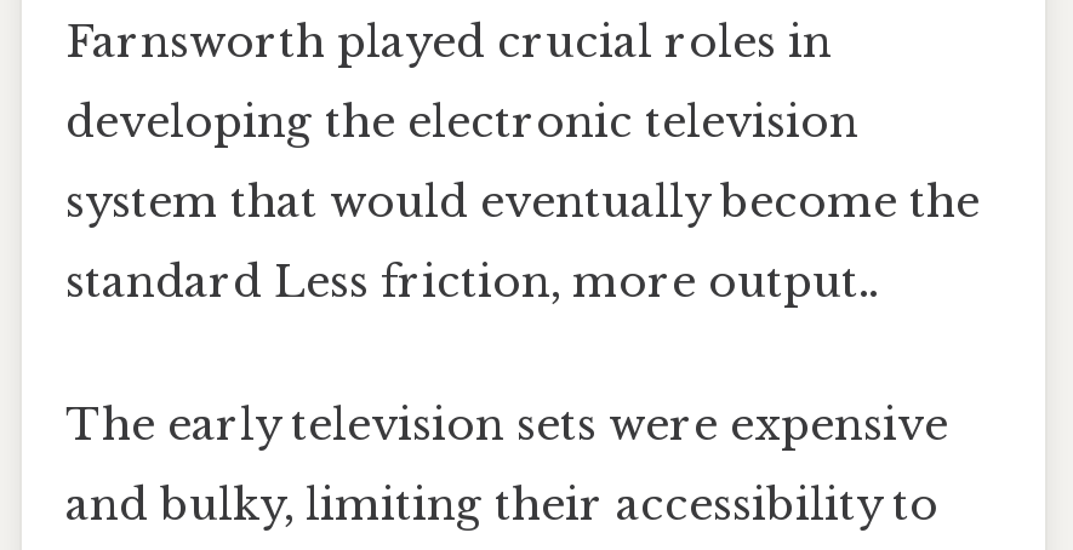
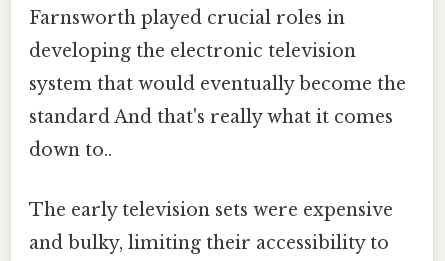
[65,255,878,309] standard Less friction, more output.. -> [29,106,393,161] standard And that's really what it comes | down to..

